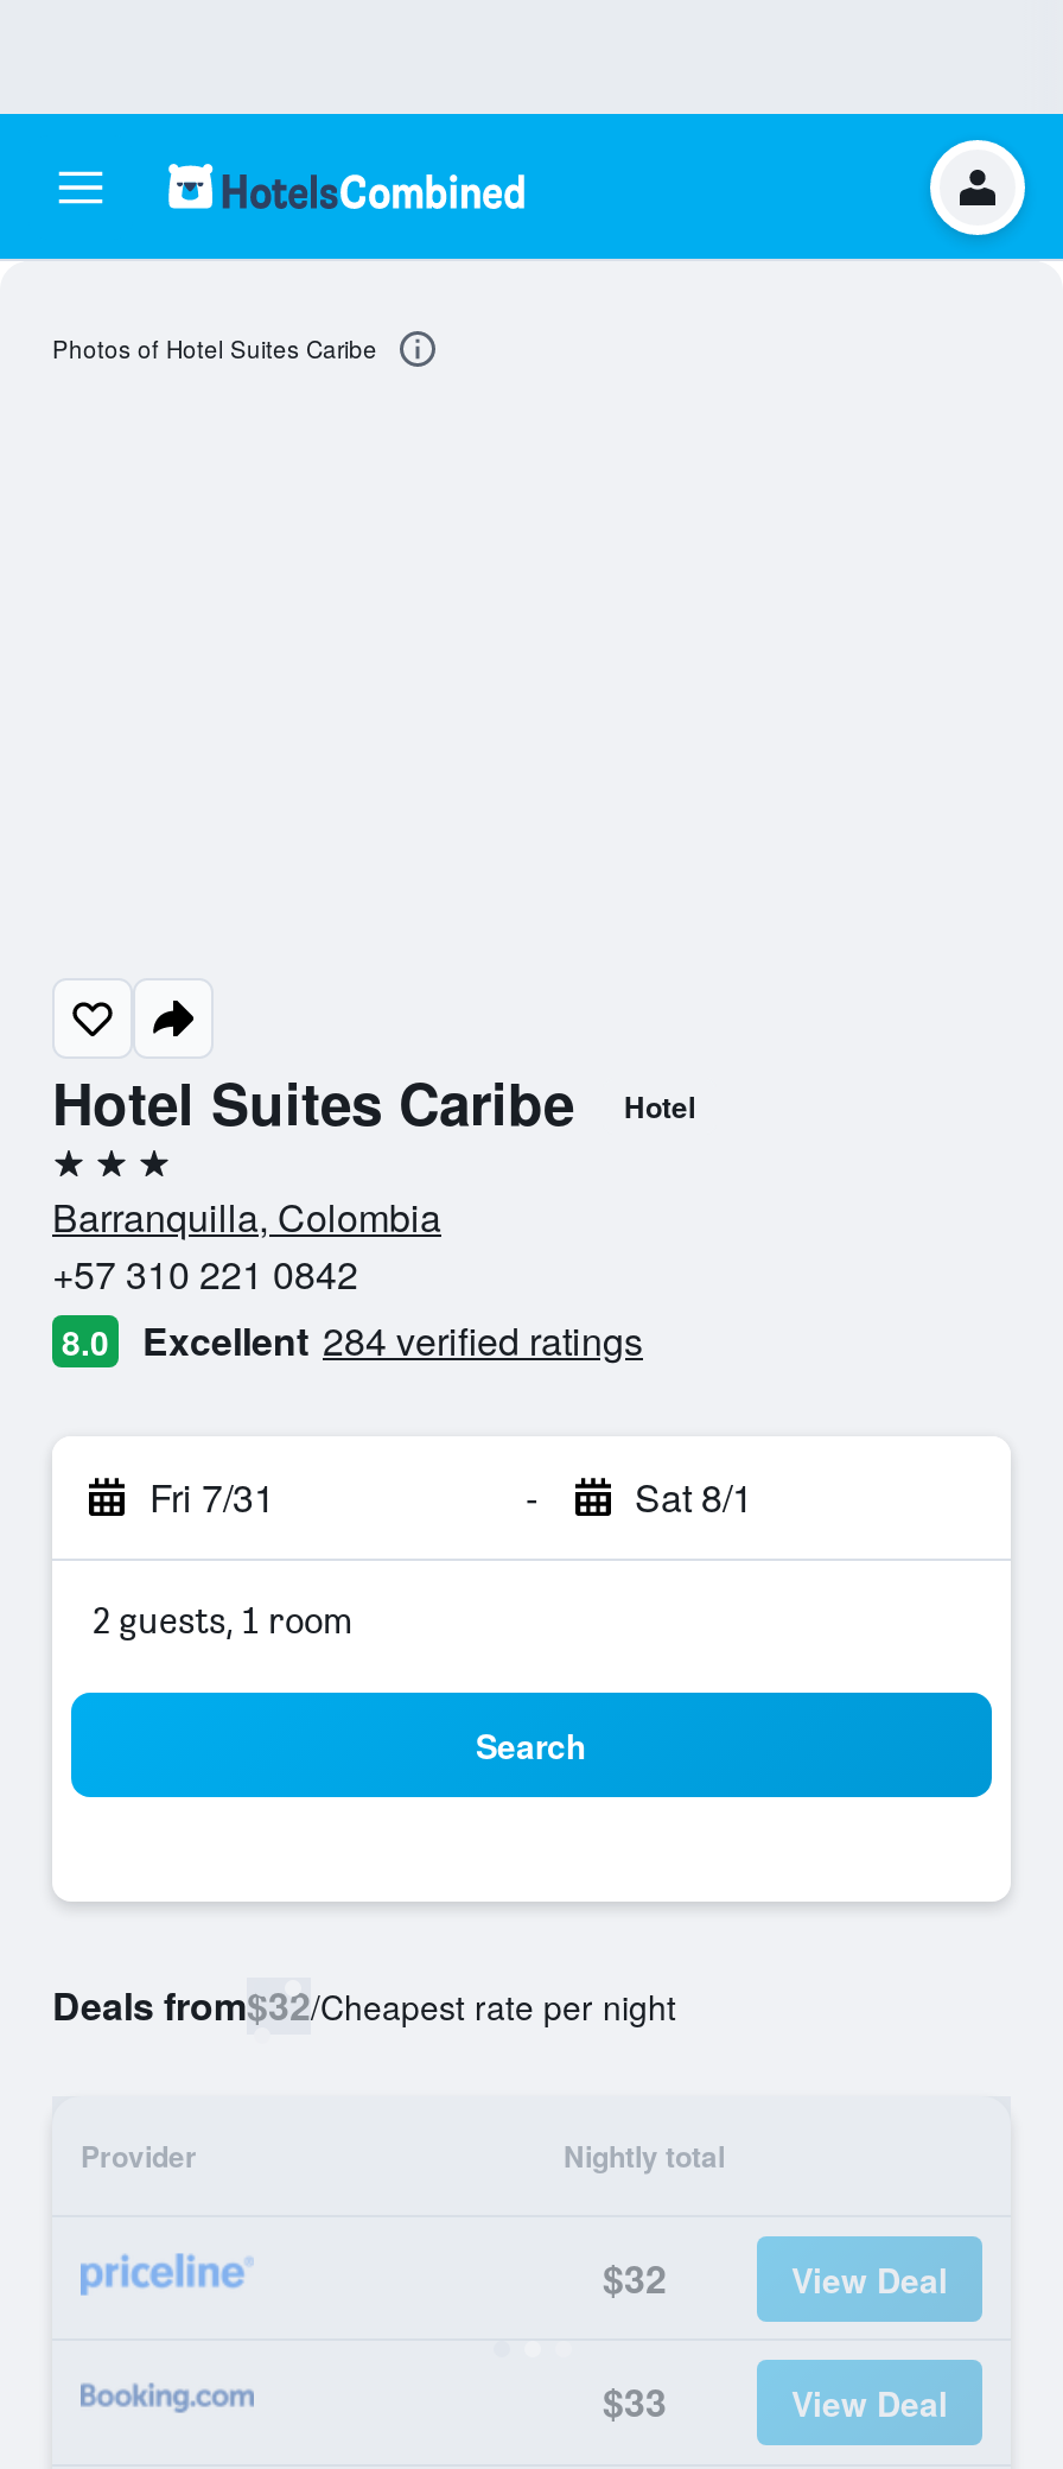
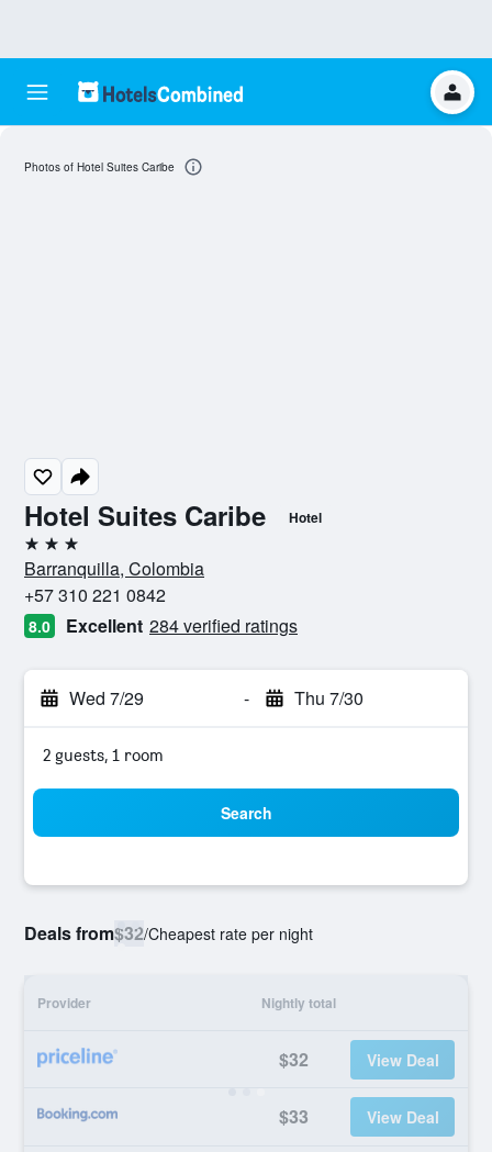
[149,1470,275,1524] Fri 7/31 -> [69,685,144,711] Wed 7/29
[635,1470,753,1524] Sat 8/1 -> [294,685,363,711] Thu 7/30

